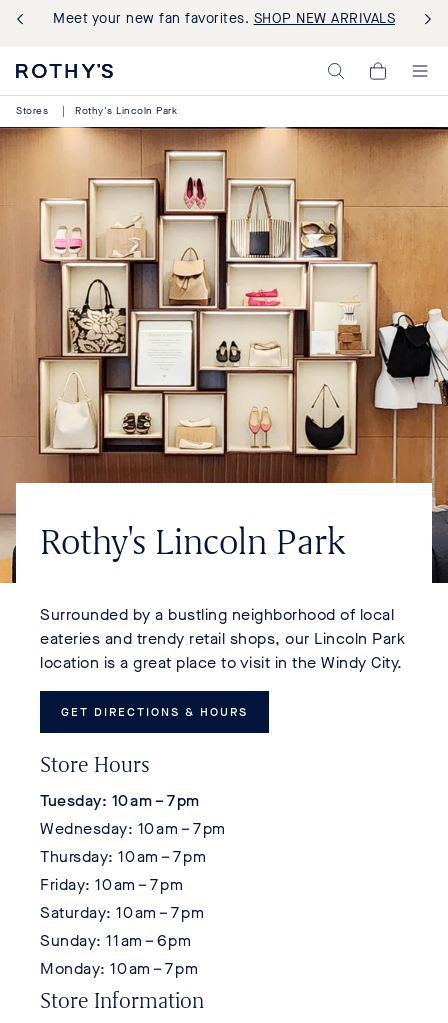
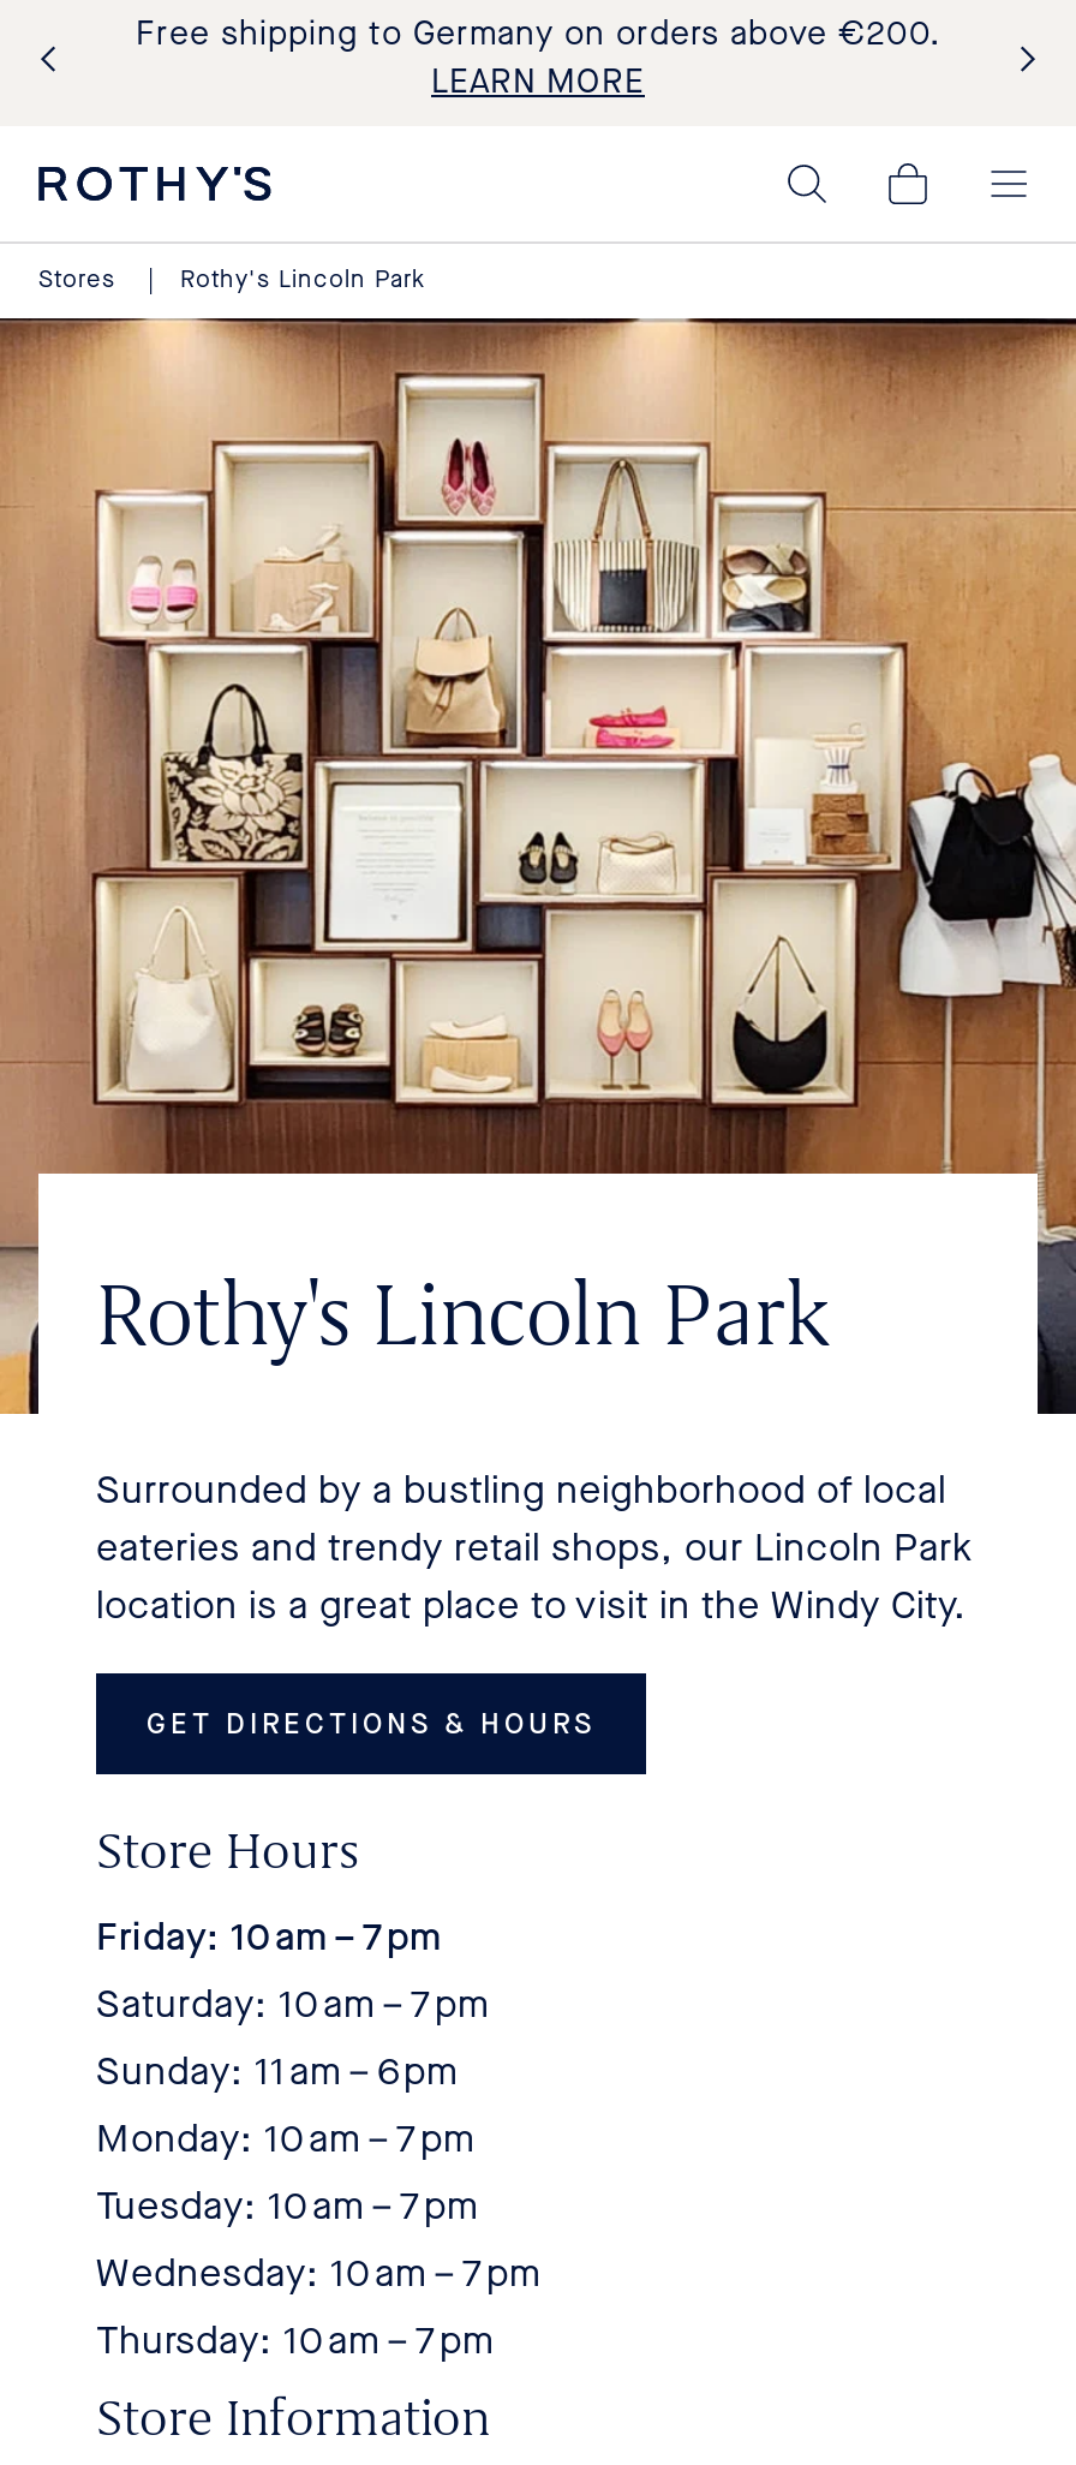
[53,9,395,28] Meet your new fan favorites. SHOP NEW ARRIVALS -> [136,11,940,105] Free shipping to Germany on orders above €200. | LEARN MORE
moved [40,790,225,867] -> [96,2180,542,2365]: Tuesday: 10 am – 7 pm | Wednesday: 10 am – 7 pm | Thursday: 10 am – 7 pm
moved [40,874,204,979] -> [96,1911,490,2163]: Friday: 10 am – 7 pm | Saturday: 10 am – 7 pm | Sunday: 11 am – 6 pm | Monday: 10 am – 7 pm

